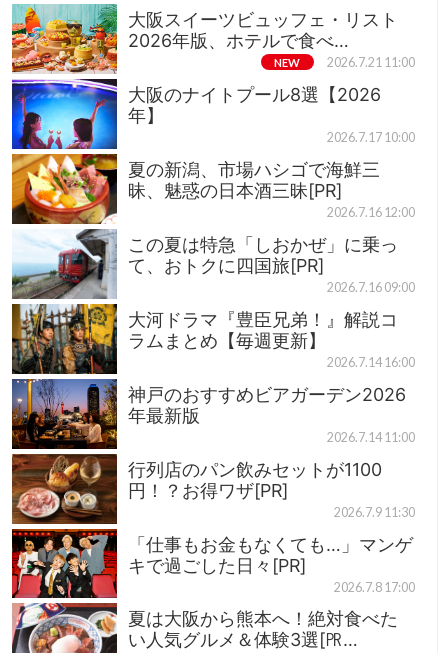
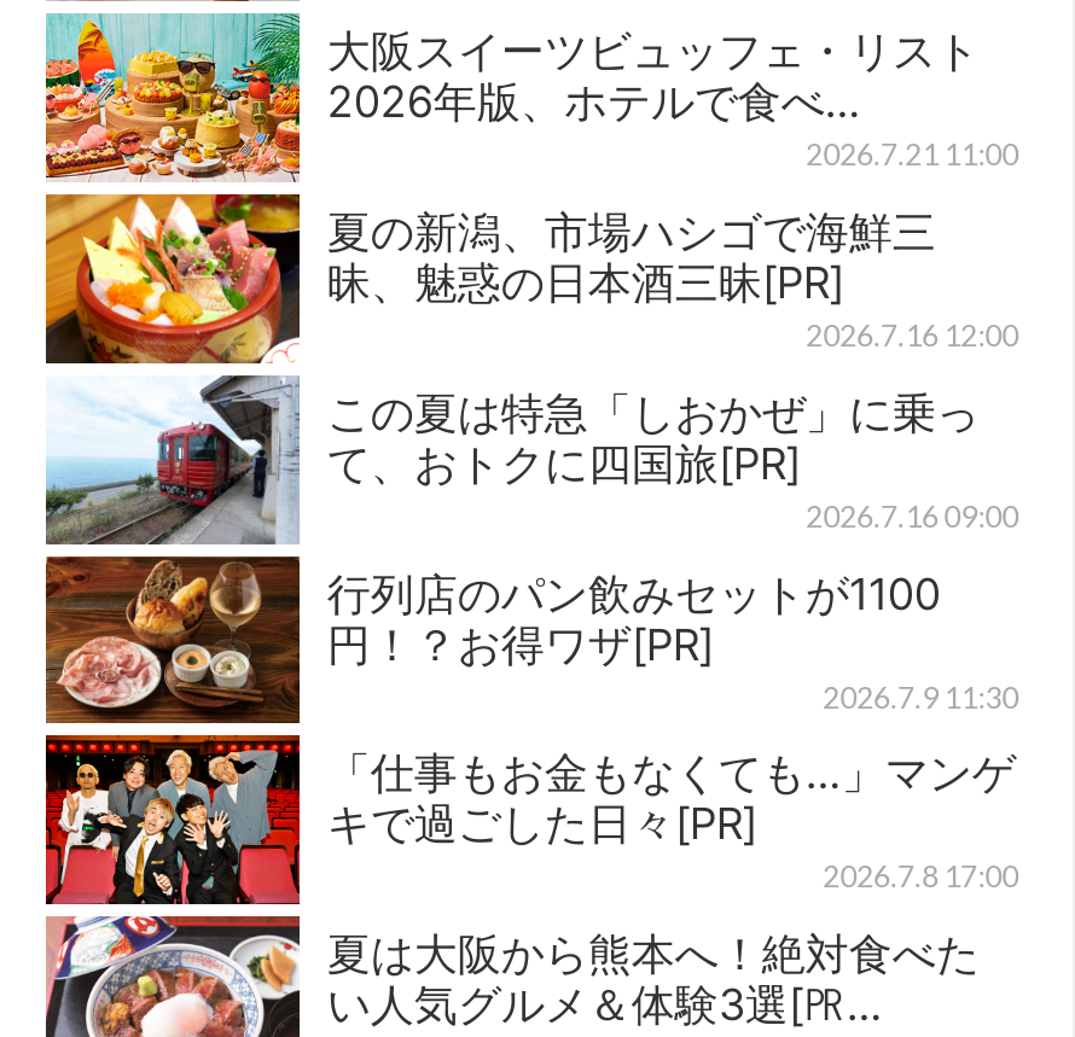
[274,55,300,68] NEW -> none
[11,72,415,154] [image] | 大阪のナイトプール8選【2026 | 年】 | 2026.7.17 10:00 -> none
[11,303,415,450] [image] | 大河ドラマ『豊臣兄弟！』解説コ | ラムまとめ【毎週更新】 | 2026.7.14 16:00 | 神戸のおすすめビアガーデン2026 | 年最新版 | 2026.7.14 11:00 -> none

